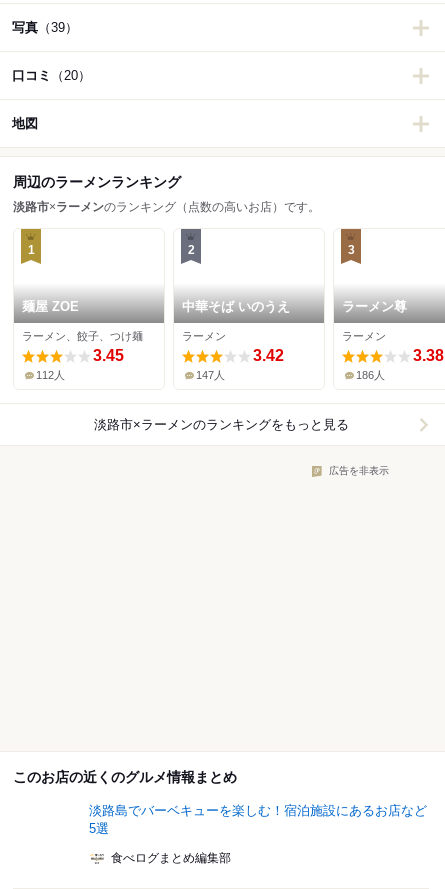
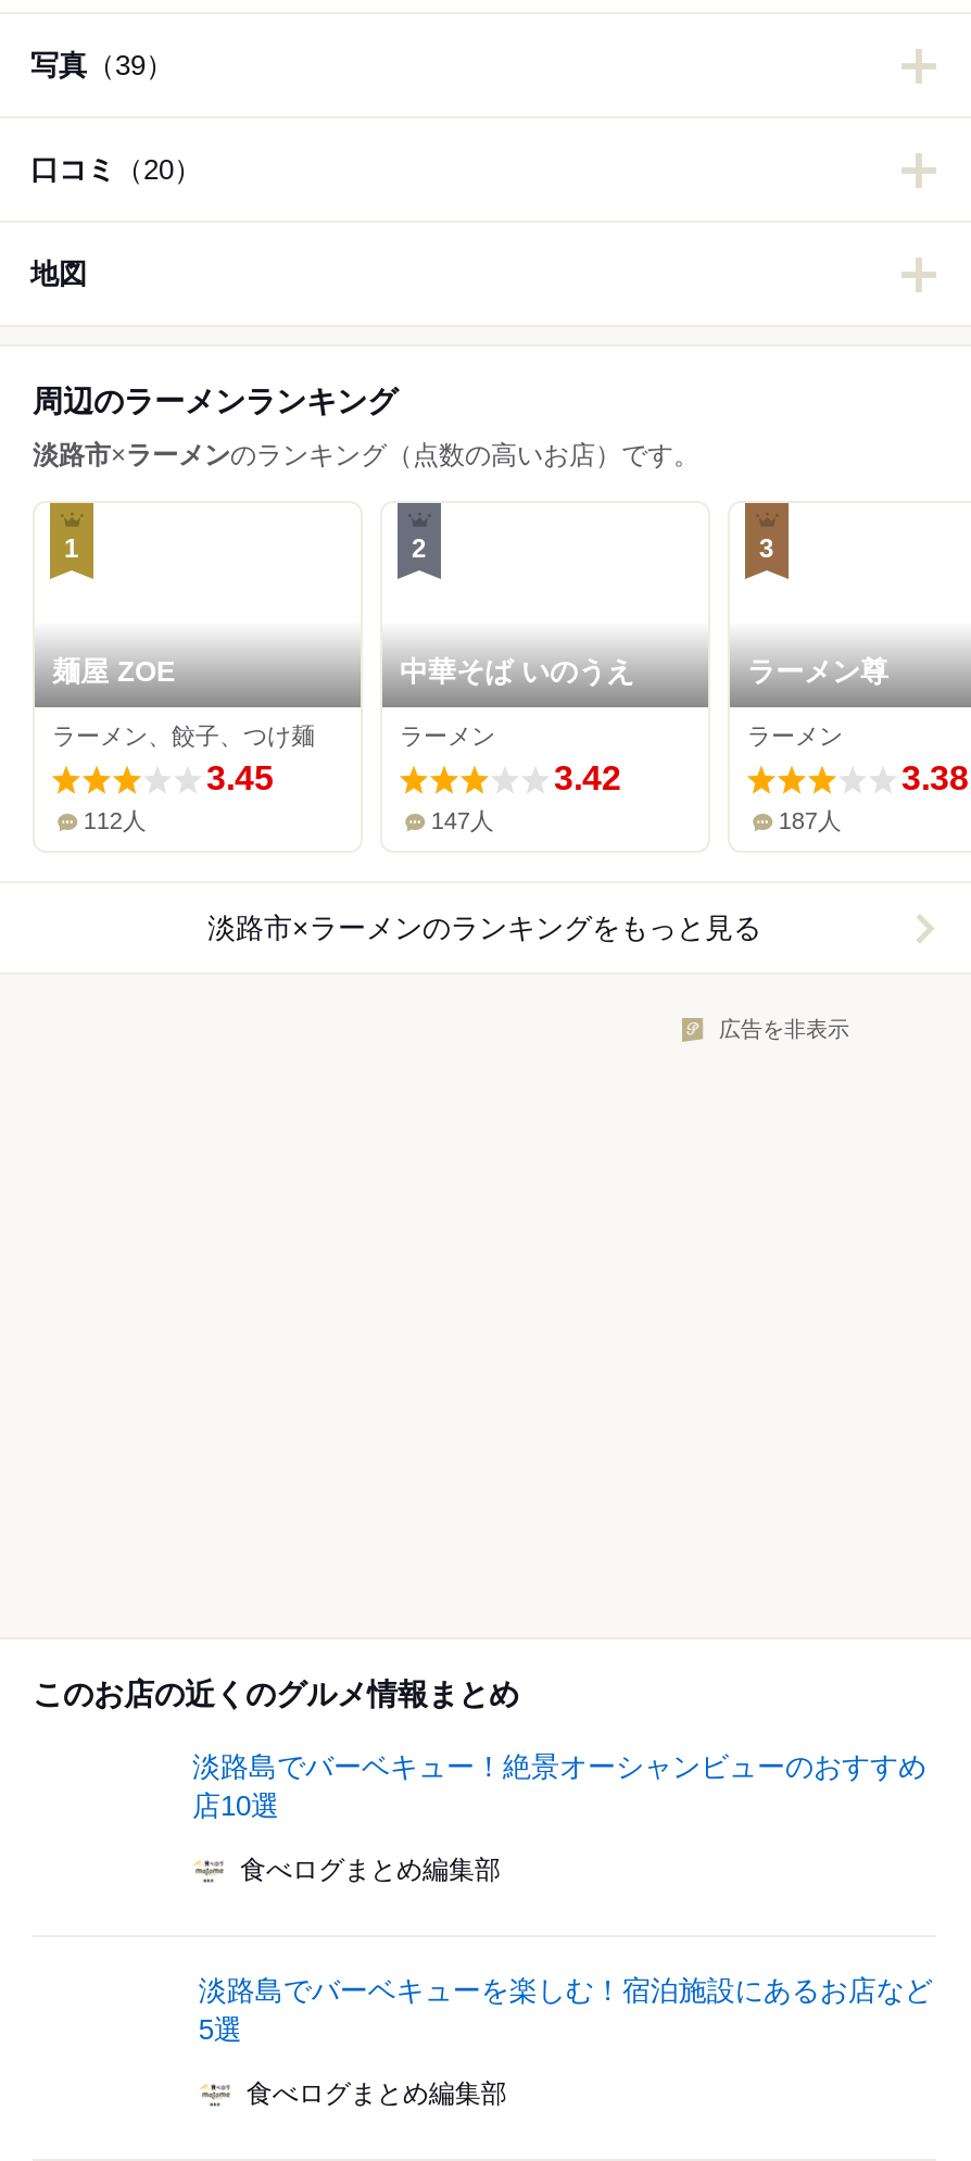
[356,369,385,381] 186人 -> [779,808,842,834] 187人
none -> [192,1751,926,1886] 淡路島でバーベキュー！絶景オーシャンビューのおすすめ | 店10選 | 食べログまとめ編集部

